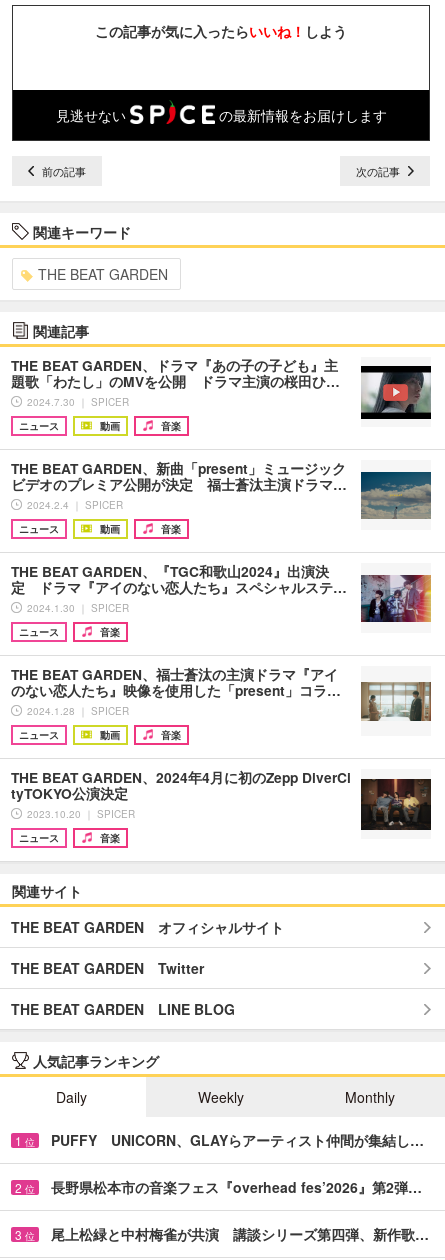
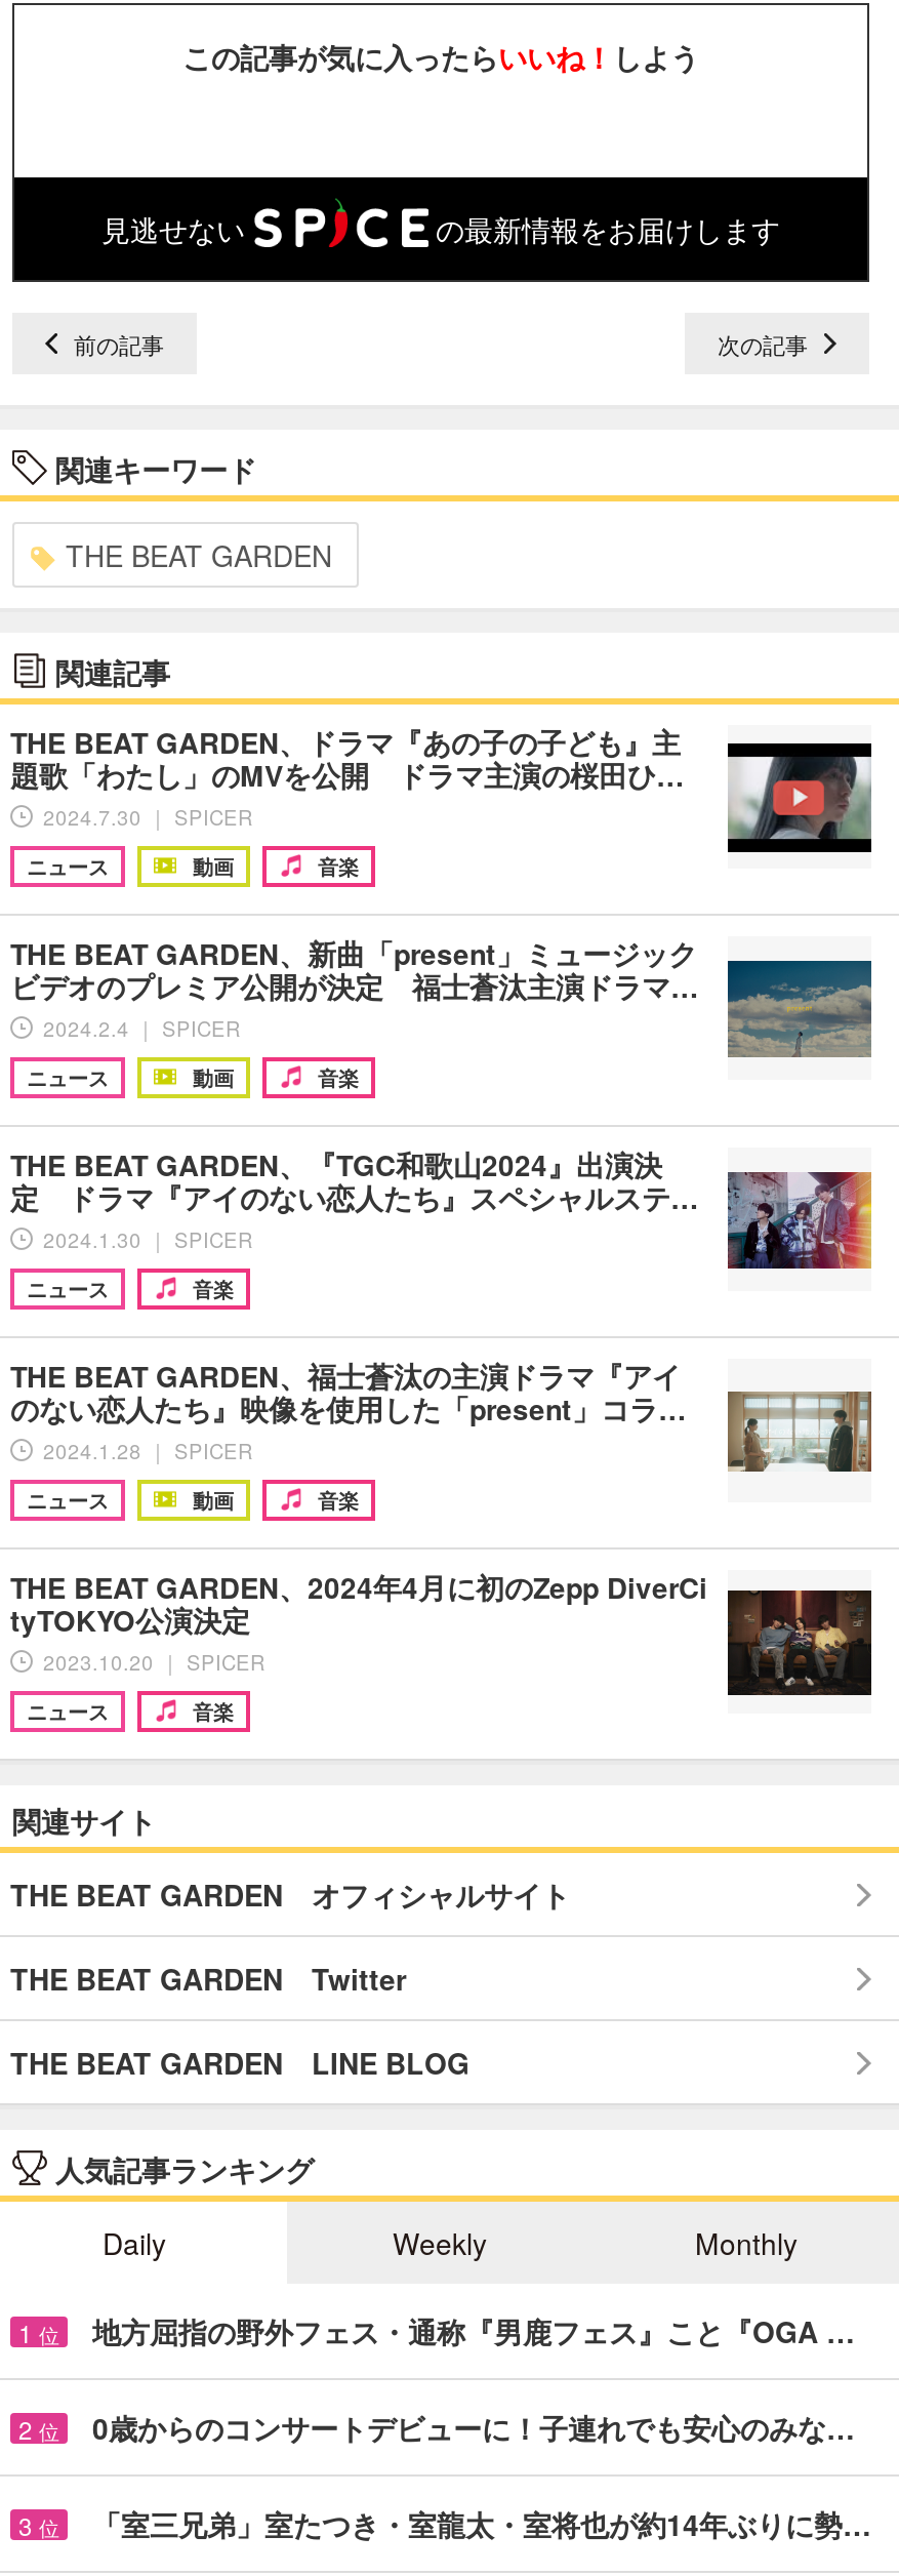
[51,1130,424,1150] PUFFY UNICORN、GLAYらアーティスト仲間が集結し… -> [92,2310,855,2351] 地方屈指の野外フェス・通称『男鹿フェス』こと『OGA …
[51,1177,422,1197] 長野県松本市の音楽フェス『overhead fes’2026』第2弾… -> [92,2406,855,2447] 0歳からのコンサートデビューに！子連れでも安心のみな…
[51,1224,429,1244] 尾上松緑と中村梅雀が共演 講談シリーズ第四弾、新作歌… -> [92,2503,871,2544] 「室三兄弟」室たつき・室龍太・室将也が約14年ぶりに勢…

